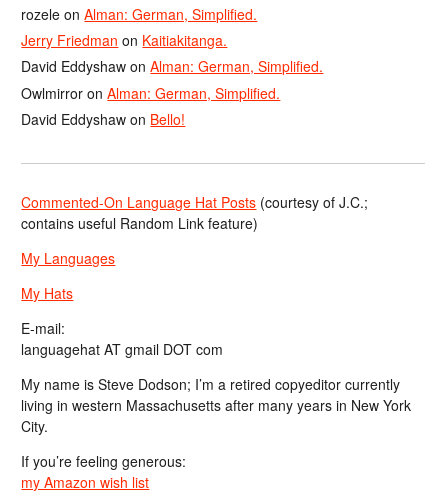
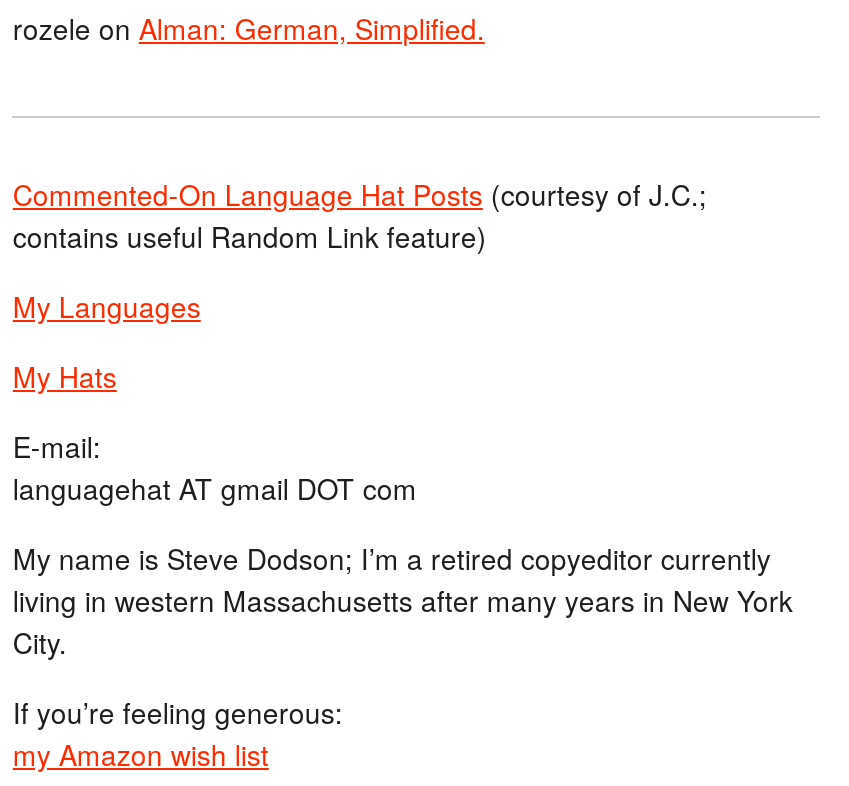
[21,30,323,129] Jerry Friedman on Kaitiakitanga. | David Eddyshaw on Alman: German, Simplified. | Owlmirror on Alman: German, Simplified. | David Eddyshaw on Bello! -> none

